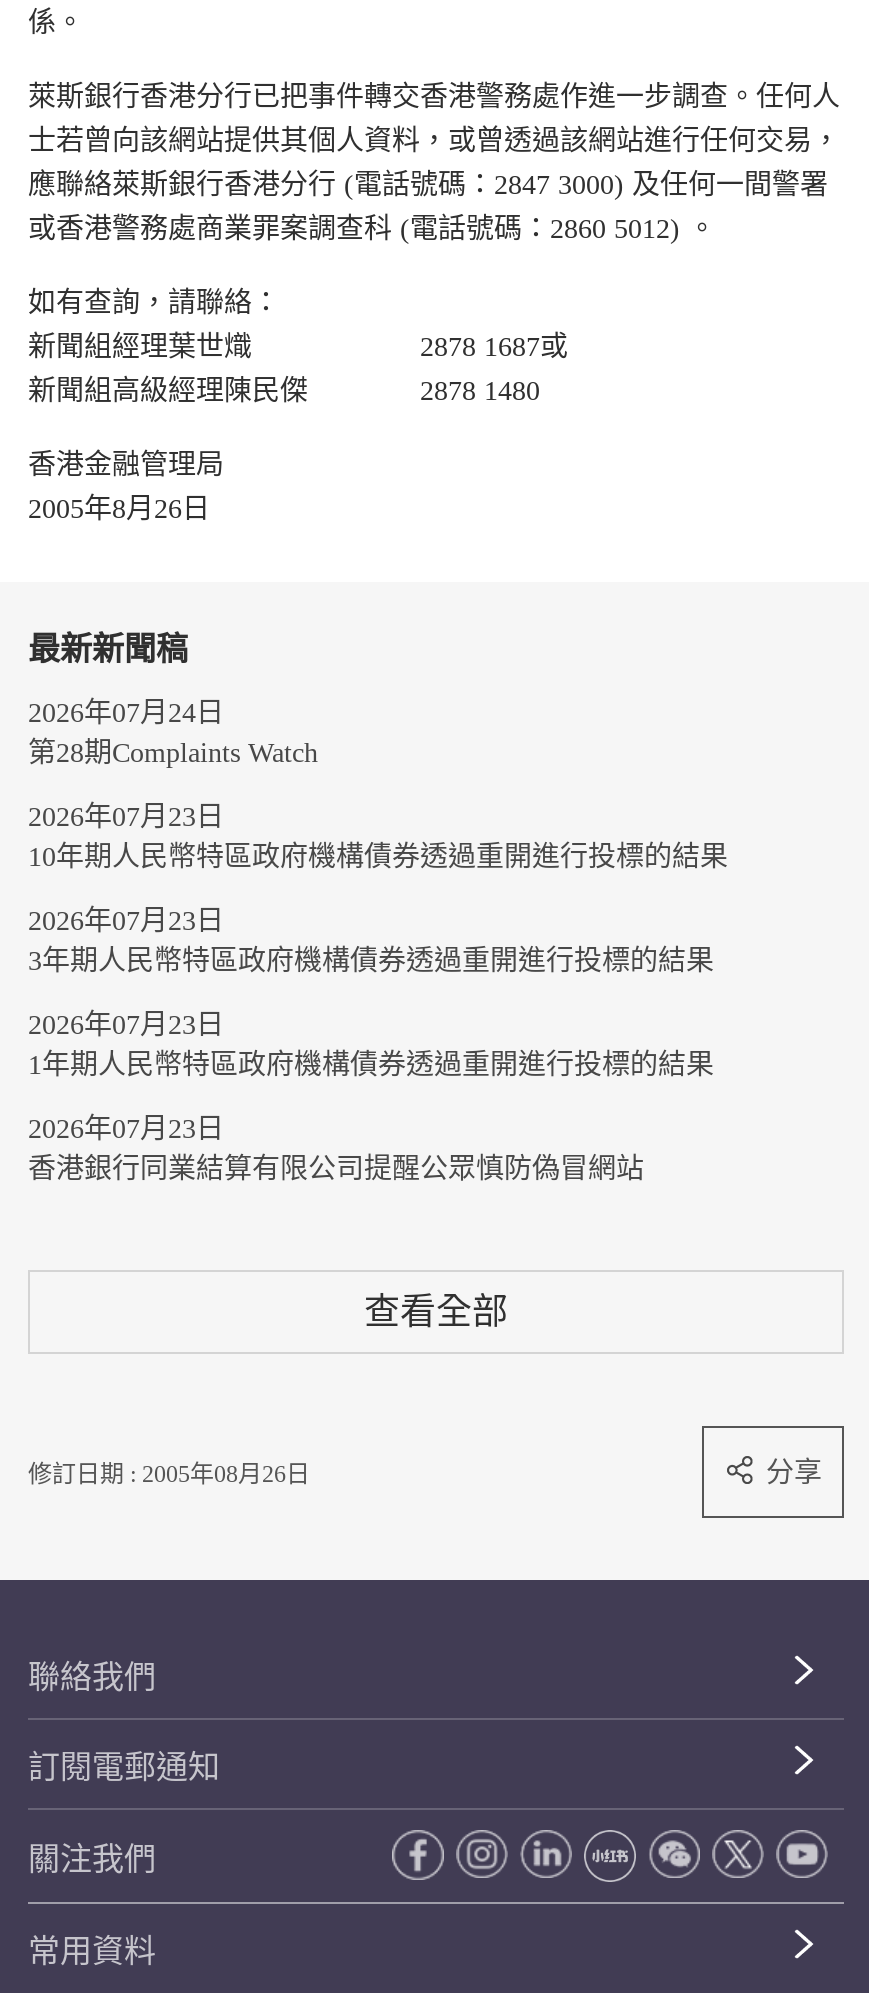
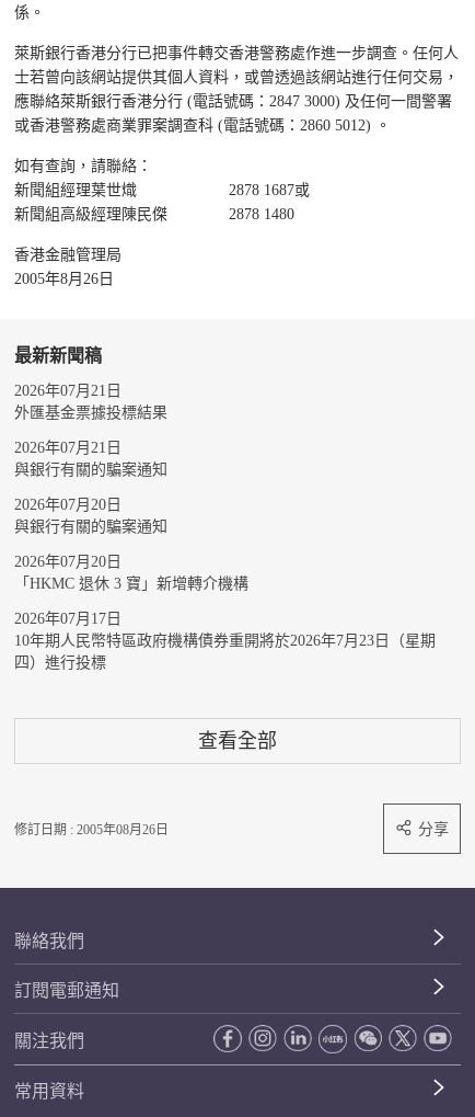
[28,698,318,768] 2026年07月24日 | 第28期Complaints Watch -> [14,383,167,421] 2026年07月21日 | 外匯基金票據投標結果
[28,802,728,872] 2026年07月23日 | 10年期人民幣特區政府機構債券透過重開進行投標的結果 -> [14,440,167,478] 2026年07月21日 | 與銀行有關的騙案通知
[28,906,714,976] 2026年07月23日 | 3年期人民幣特區政府機構債券透過重開進行投標的結果 -> [14,497,167,535] 2026年07月20日 | 與銀行有關的騙案通知
[28,1010,714,1080] 2026年07月23日 | 1年期人民幣特區政府機構債券透過重開進行投標的結果 -> [14,554,248,592] 2026年07月20日 | 「HKMC 退休 3 寶」新增轉介機構
[28,1114,644,1184] 2026年07月23日 | 香港銀行同業結算有限公司提醒公眾慎防偽冒網站 -> [14,611,436,671] 2026年07月17日 | 10年期人民幣特區政府機構債券重開將於2026年7月23日（星期 | 四）進行投標

